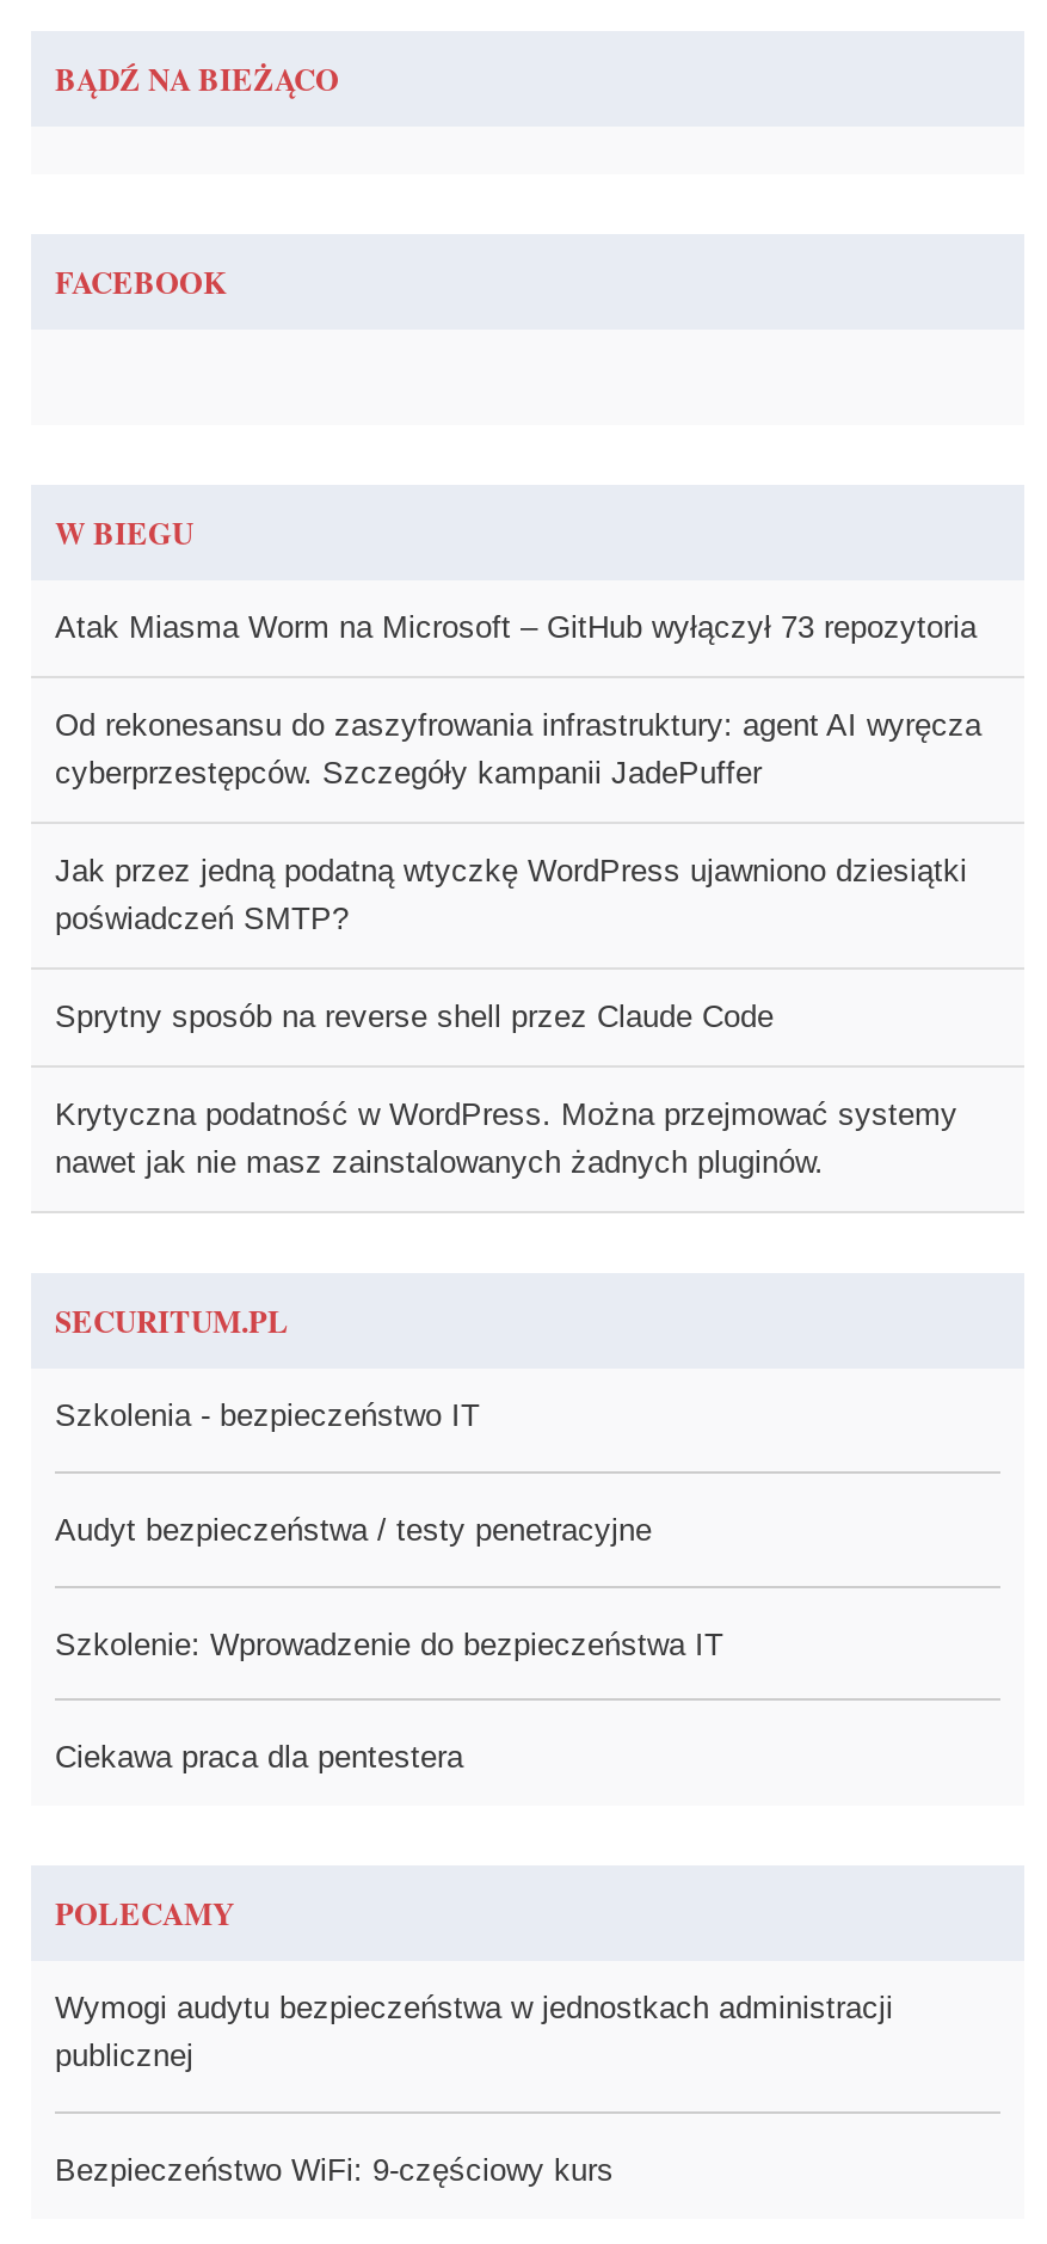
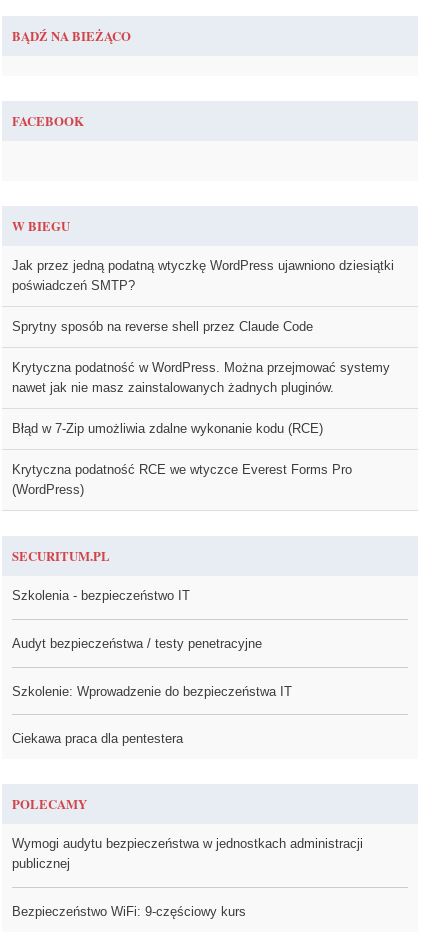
[55,610,981,792] Atak Miasma Worm na Microsoft – GitHub wyłączył 73 repozytoria | Od rekonesansu do zaszyfrowania infrastruktury: agent AI wyręcza | cyberprzestępców. Szczegóły kampanii JadePuffer -> none
moved [55,854,967,1181] -> [12,258,394,395]: Jak przez jedną podatną wtyczkę WordPress ujawniono dziesiątki | poświadczeń SMTP? | Sprytny sposób na reverse shell przez Claude Code | Krytyczna podatność w WordPress. Można przejmować systemy | nawet jak nie masz zainstalowanych żadnych pluginów.
none -> [12,421,352,497] Błąd w 7-Zip umożliwia zdalne wykonanie kodu (RCE) | Krytyczna podatność RCE we wtyczce Everest Forms Pro | (WordPress)

